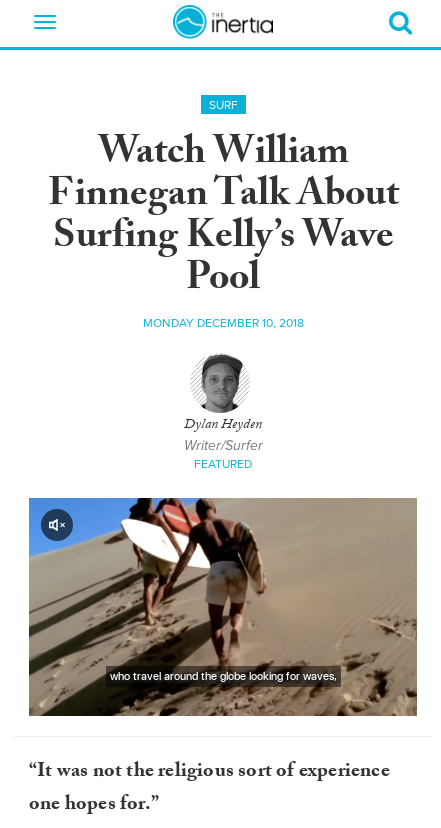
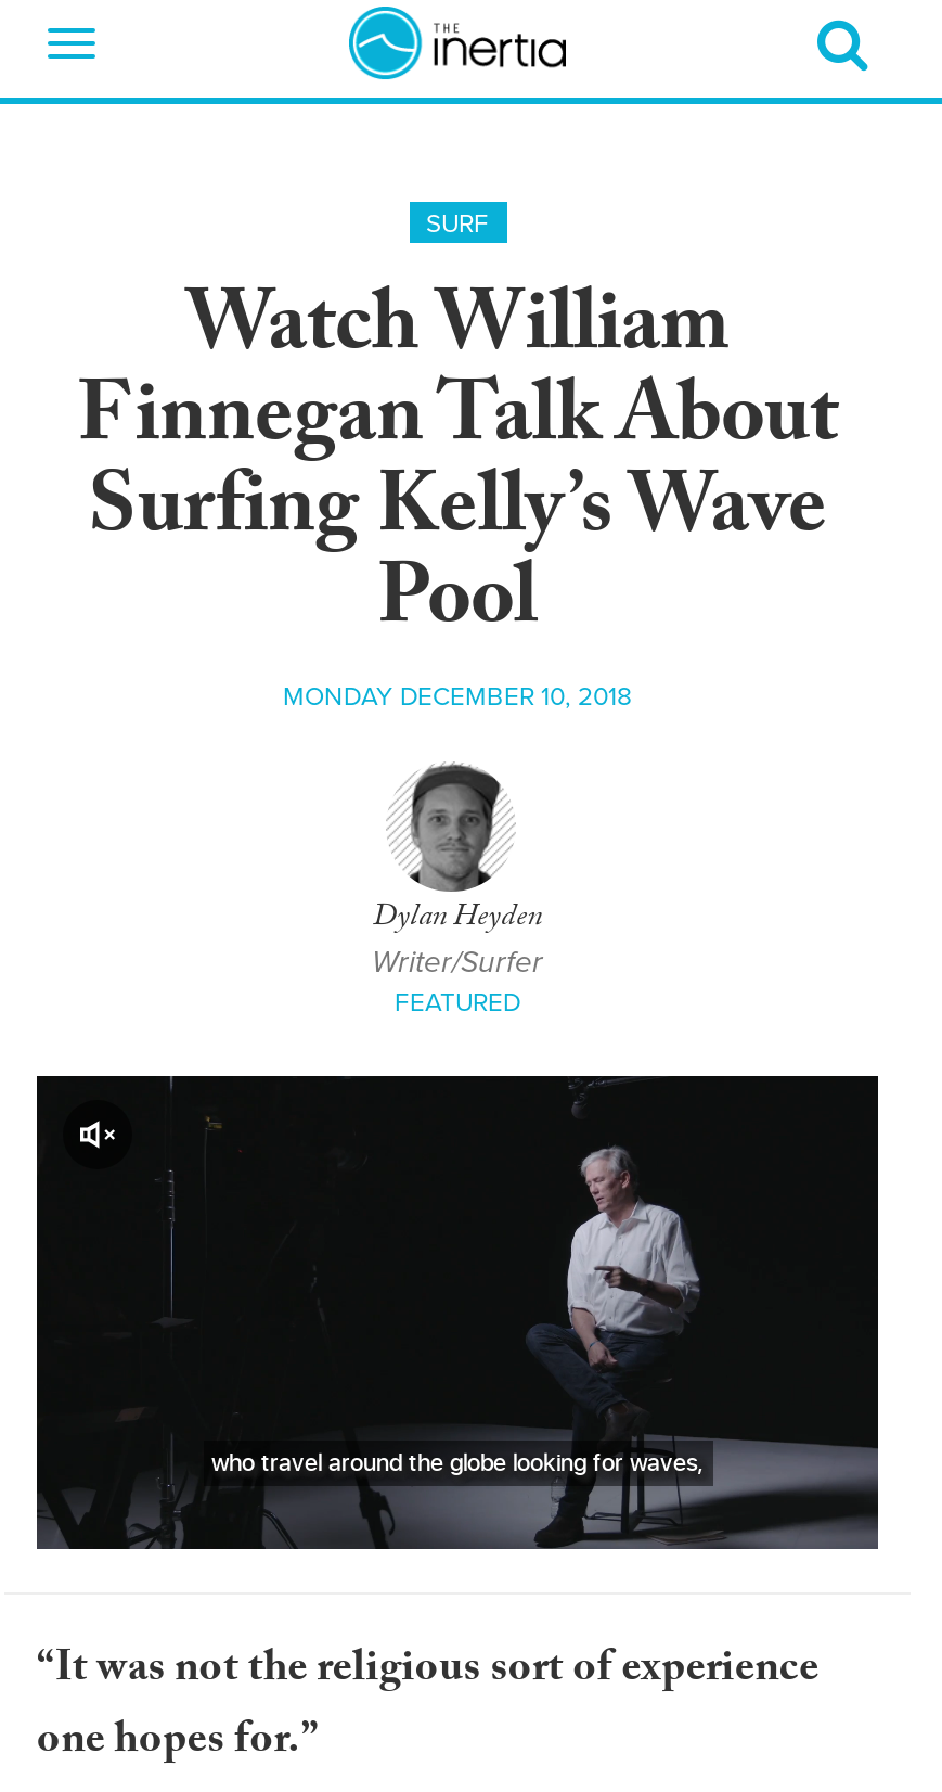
[28,497,418,717] [image] -> [35,1074,880,1551] [image]

